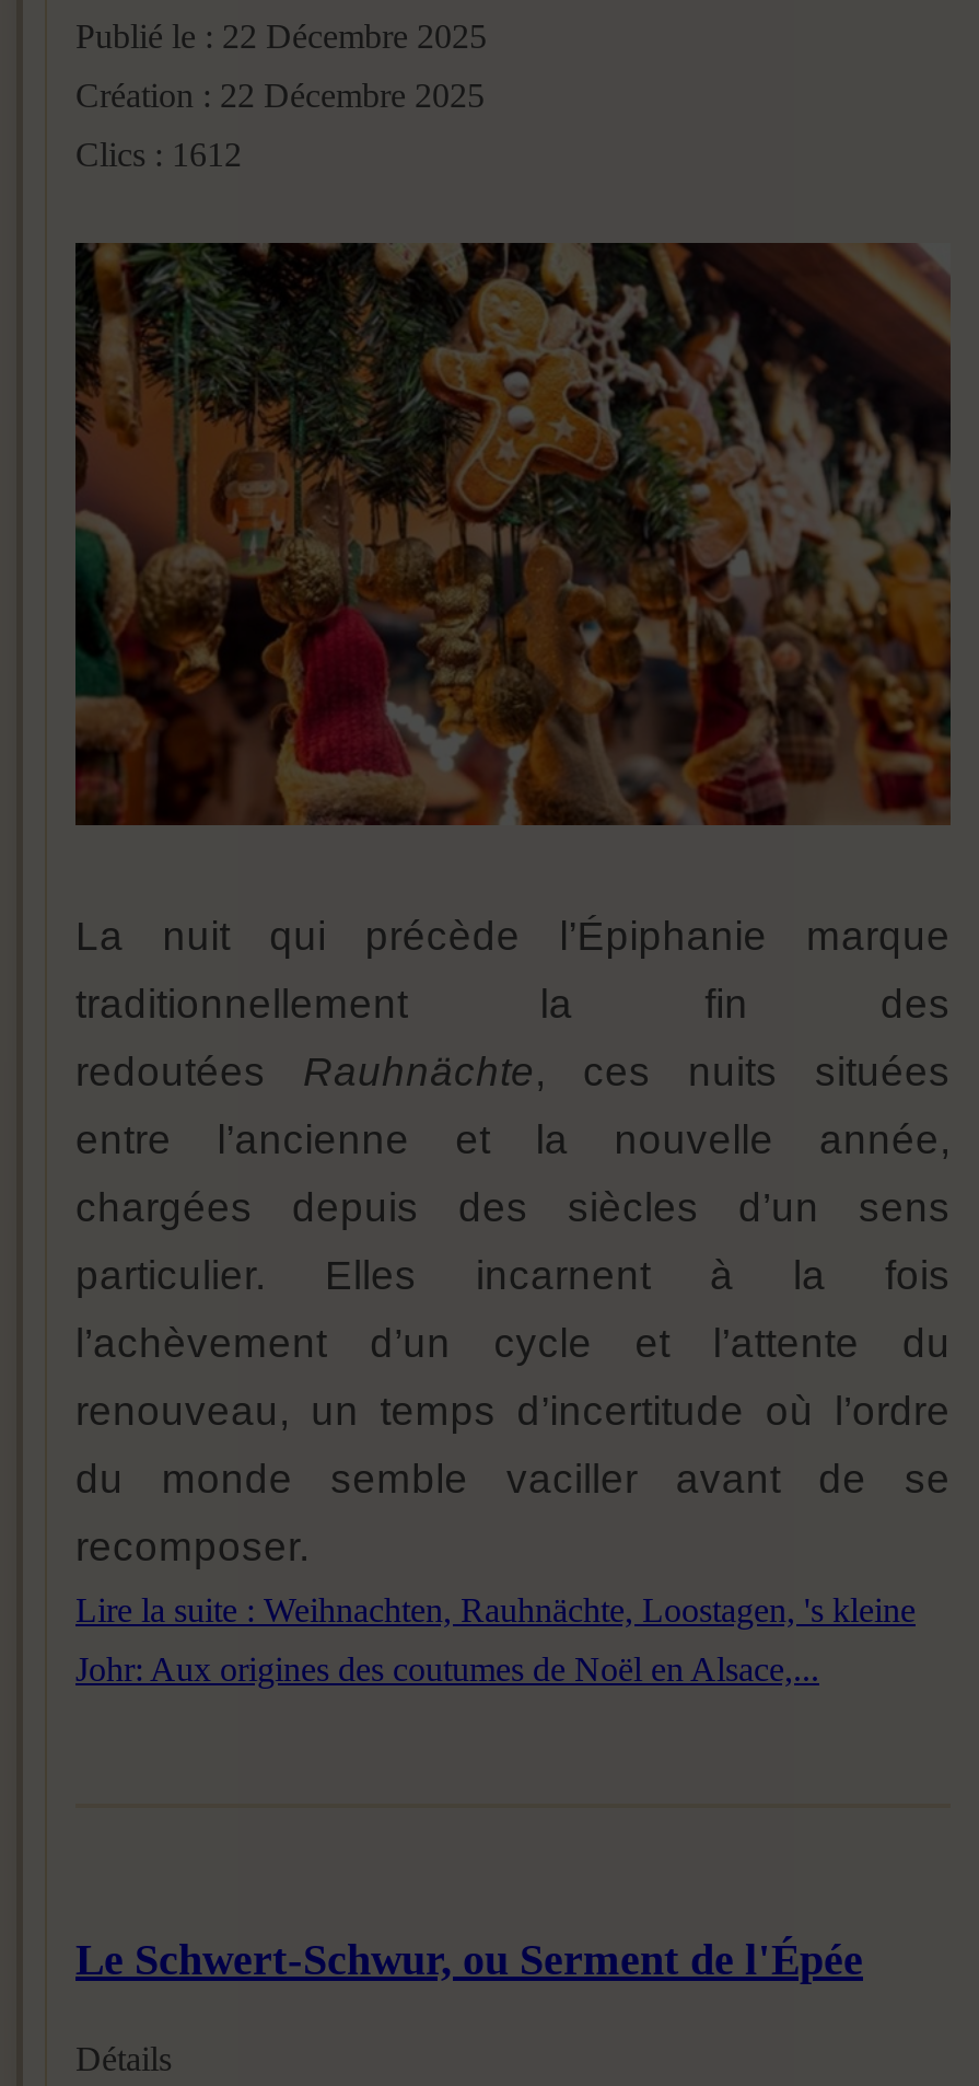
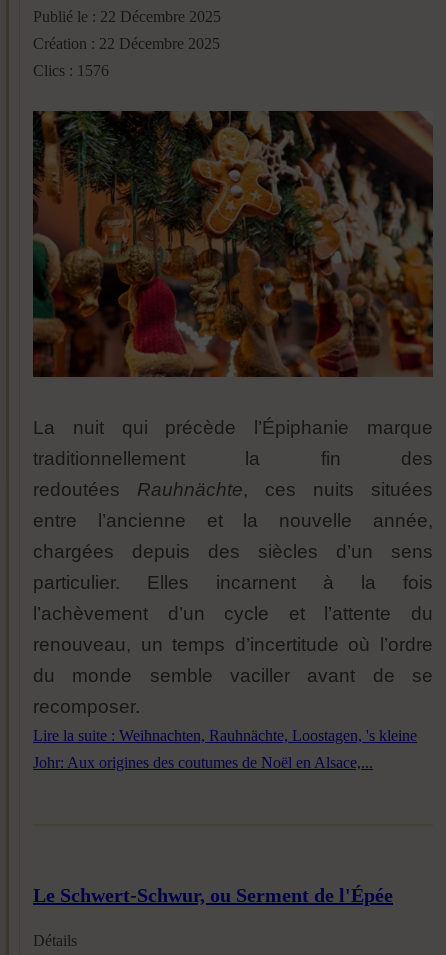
[75,135,242,172] Clics : 1612 -> [33,62,109,79] Clics : 1576

